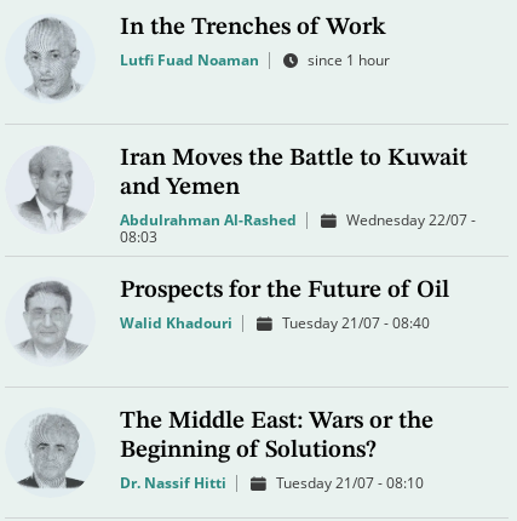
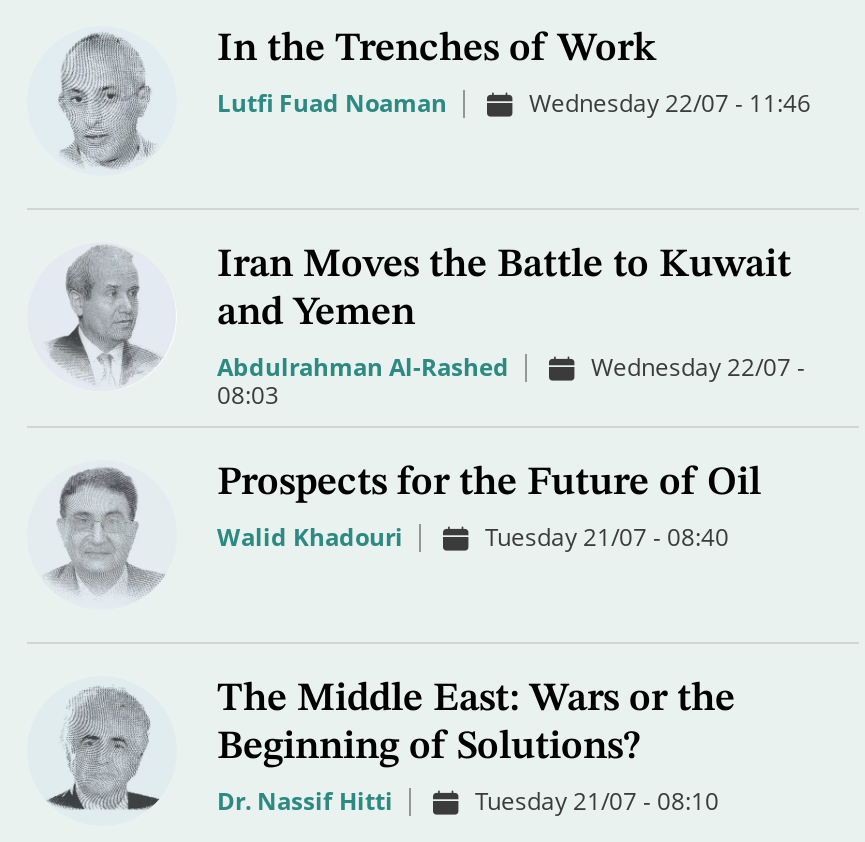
[308,50,390,70] since 1 hour -> [529,86,811,120] Wednesday 22/07 - 11:46

